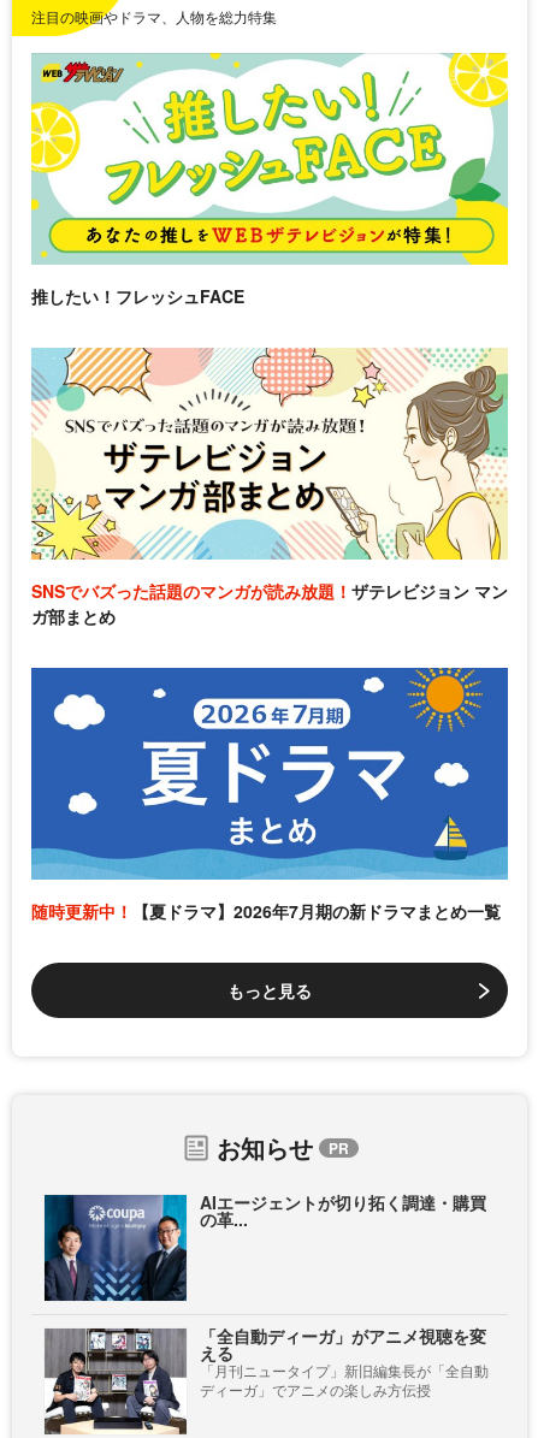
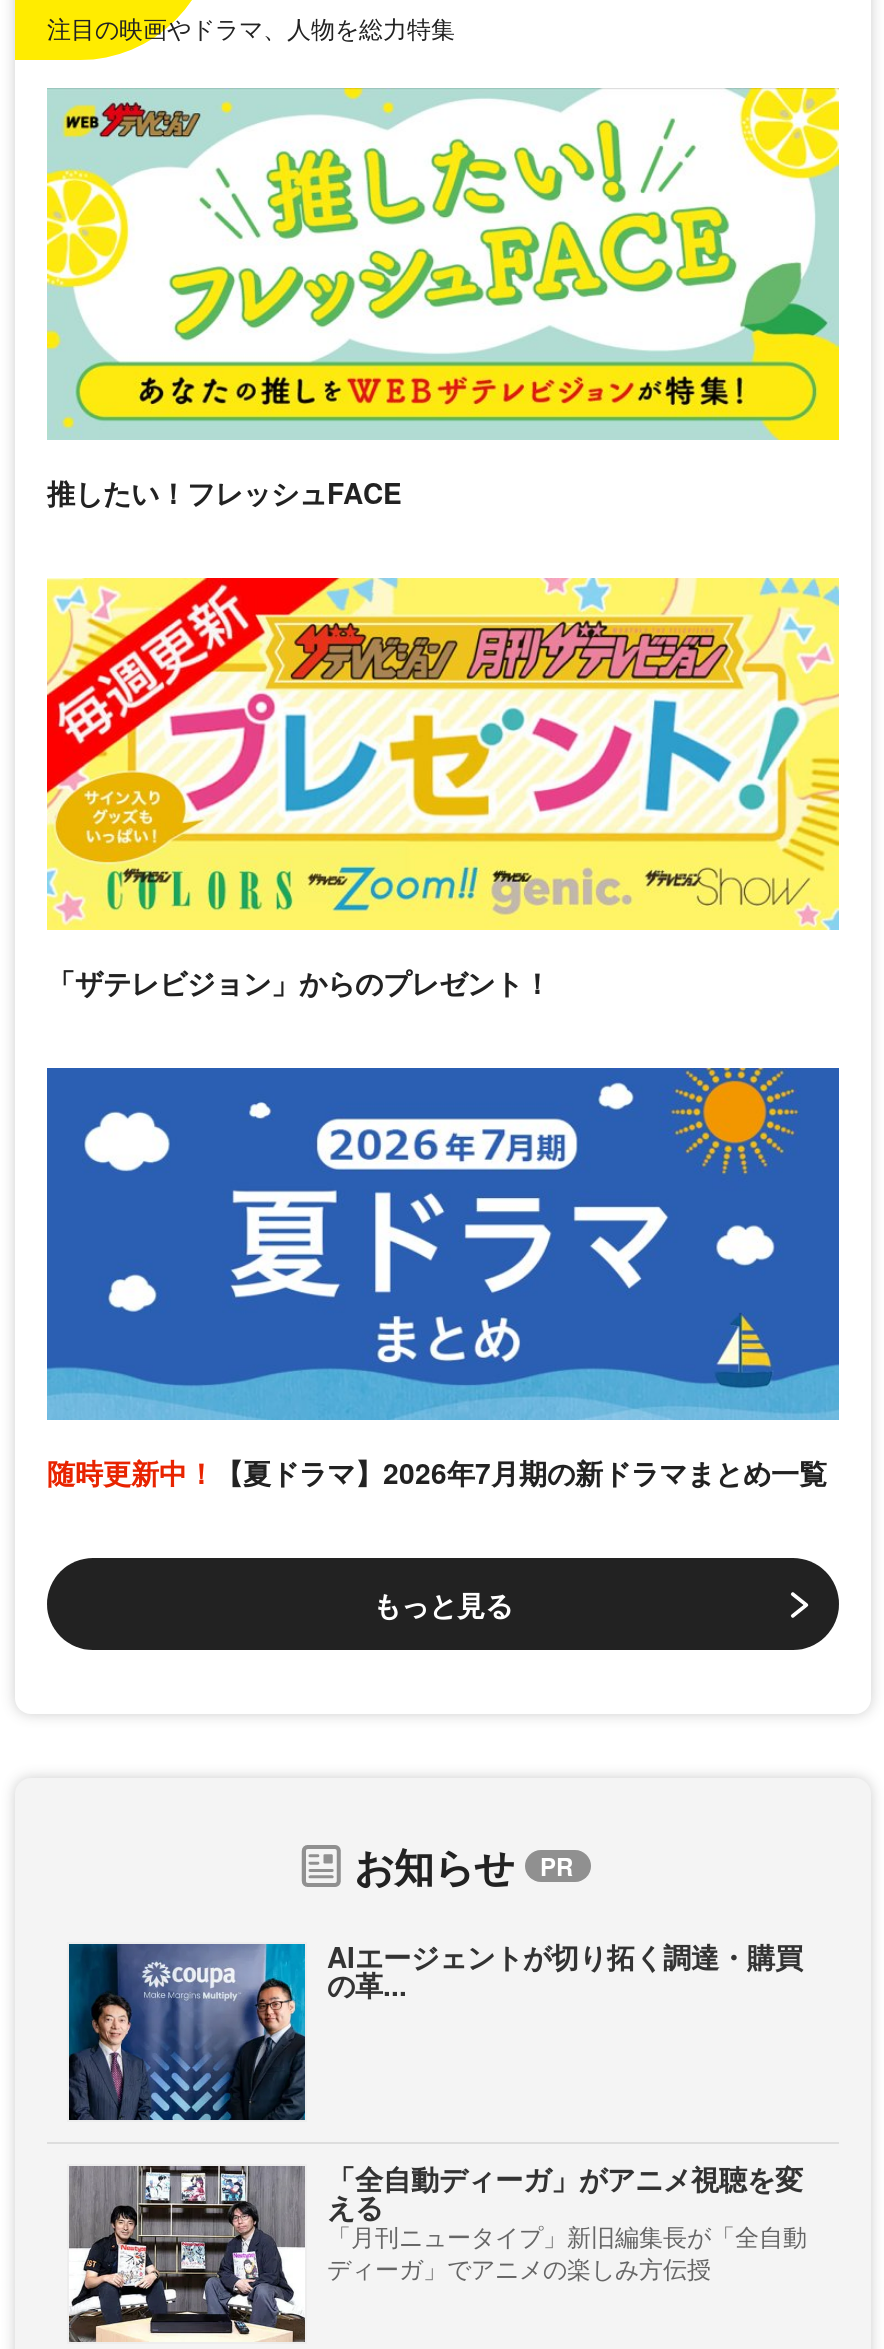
[30,347,509,628] [image] | SNSでバズった話題のマンガが読み放題！ザテレビジョン マン | ガ部まとめ -> [45,576,841,1002] [image] | 「ザテレビジョン」からのプレゼント！

